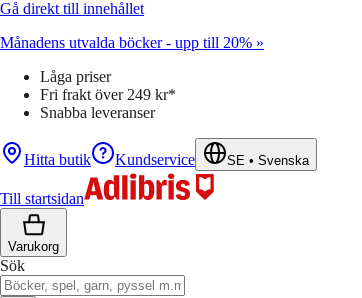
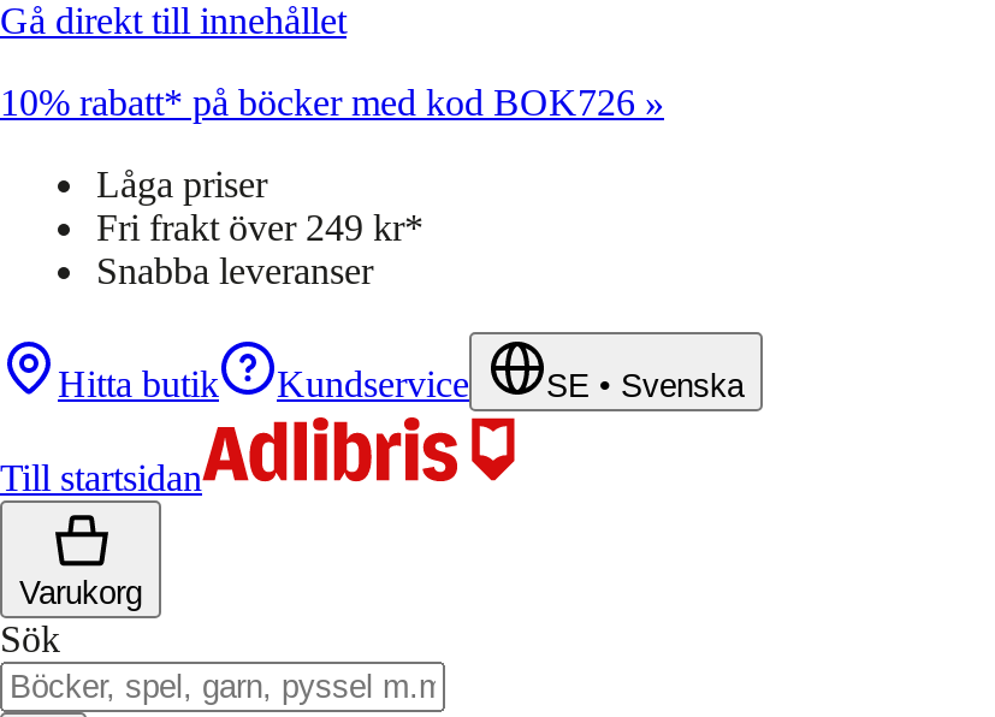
[0,34,264,51] Månadens utvalda böcker - upp till 20% » -> [0,82,664,123] 10% rabatt* på böcker med kod BOK726 »

